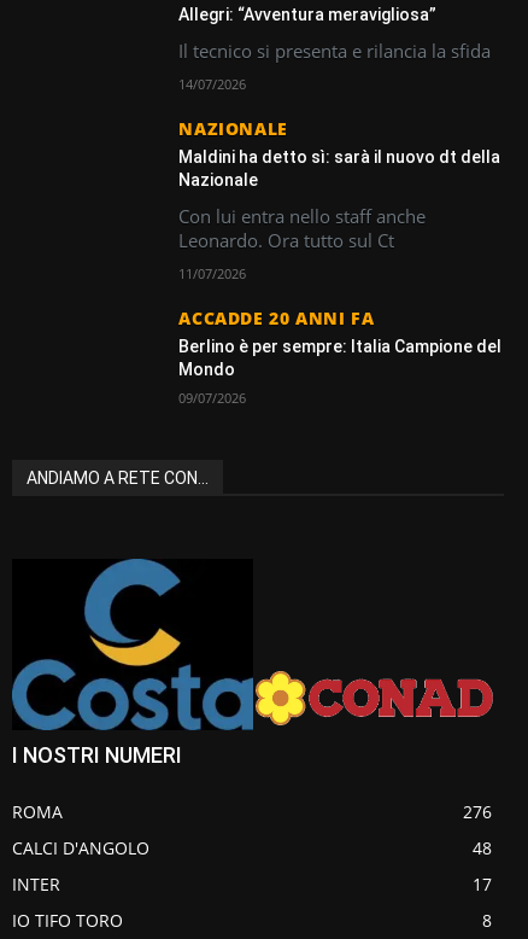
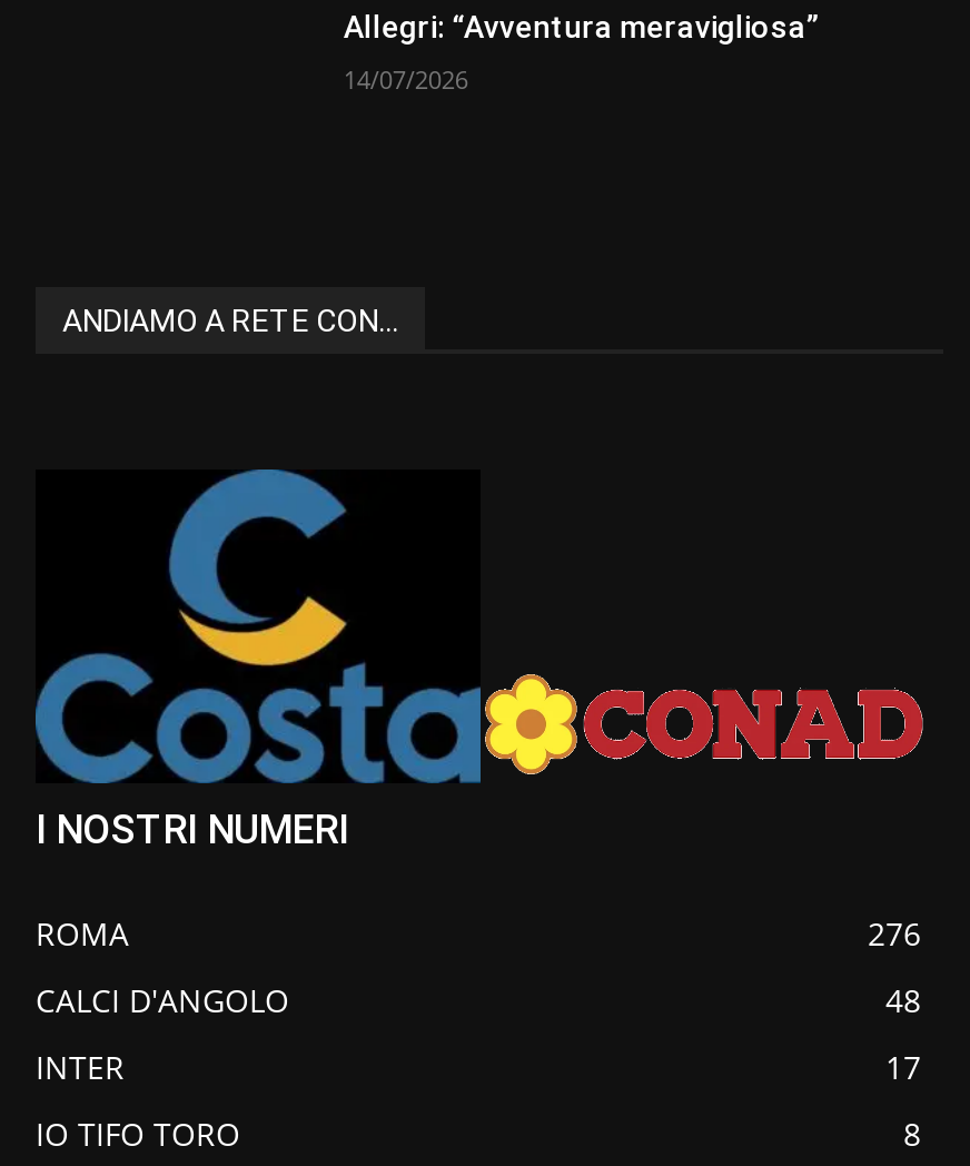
[179,38,491,62] Il tecnico si presenta e rilancia la sfida -> none
[179,117,502,406] NAZIONALE | Maldini ha detto sì: sarà il nuovo dt della | Nazionale | Con lui entra nello staff anche | Leonardo. Ora tutto sul Ct | 11/07/2026 | ACCADDE 20 ANNI FA | Berlino è per sempre: Italia Campione del | Mondo | 09/07/2026 -> none

